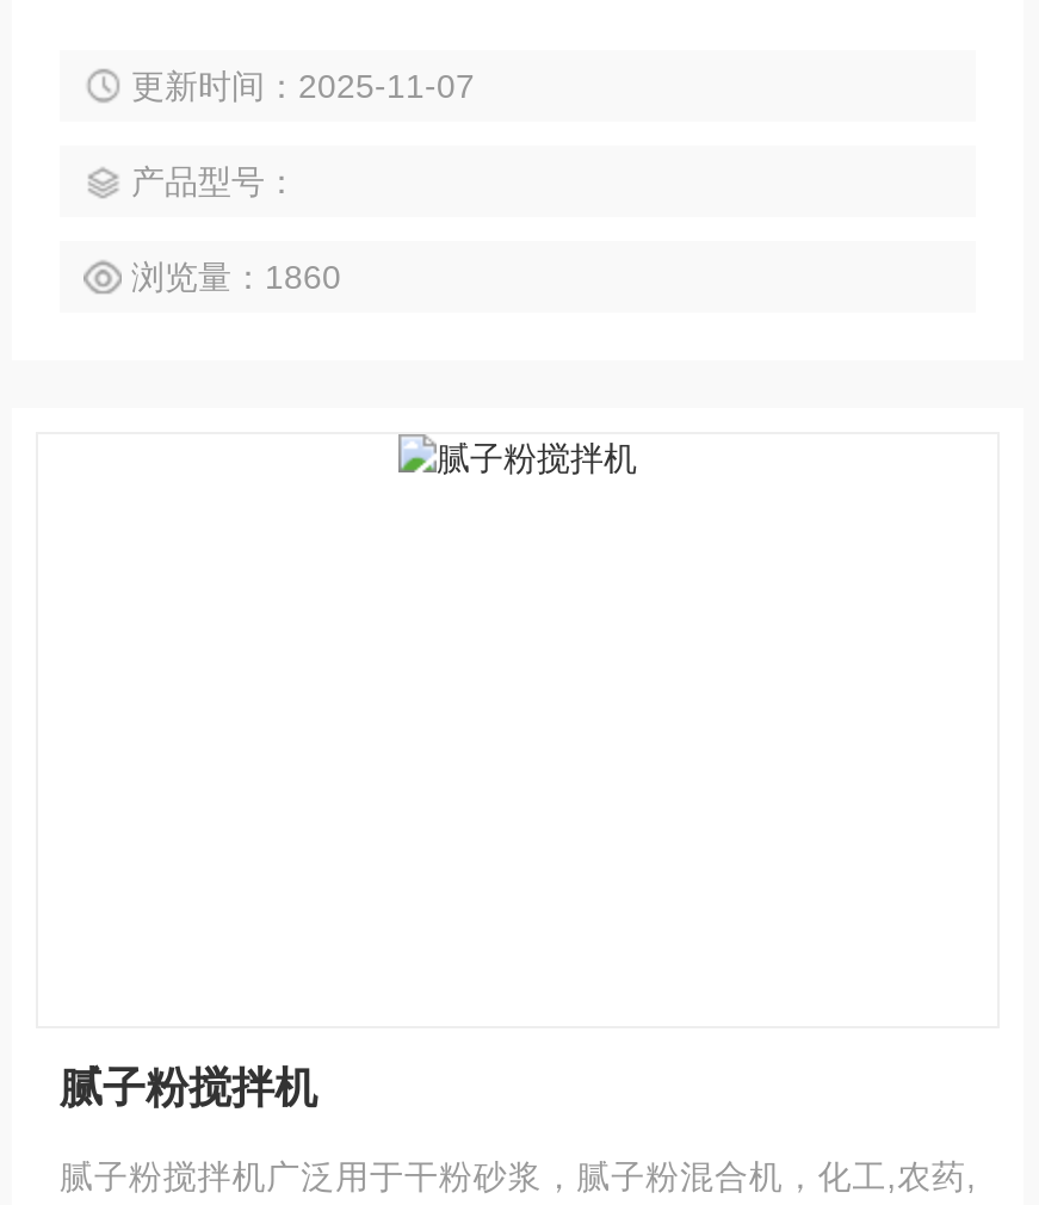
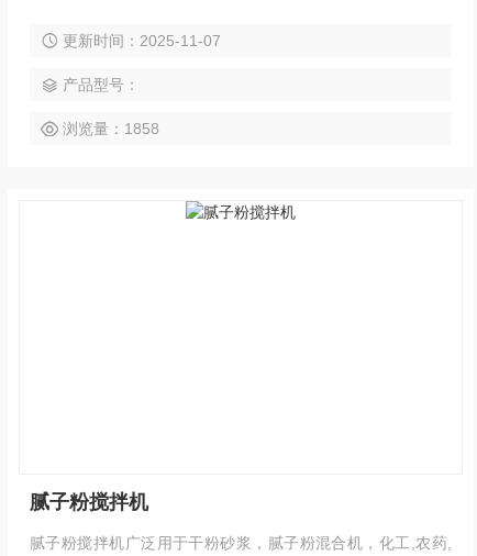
[131,258,341,296] 浏览量：1860 -> [63,120,159,137] 浏览量：1858

